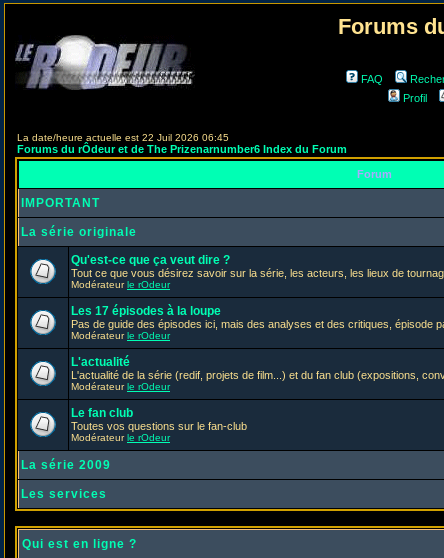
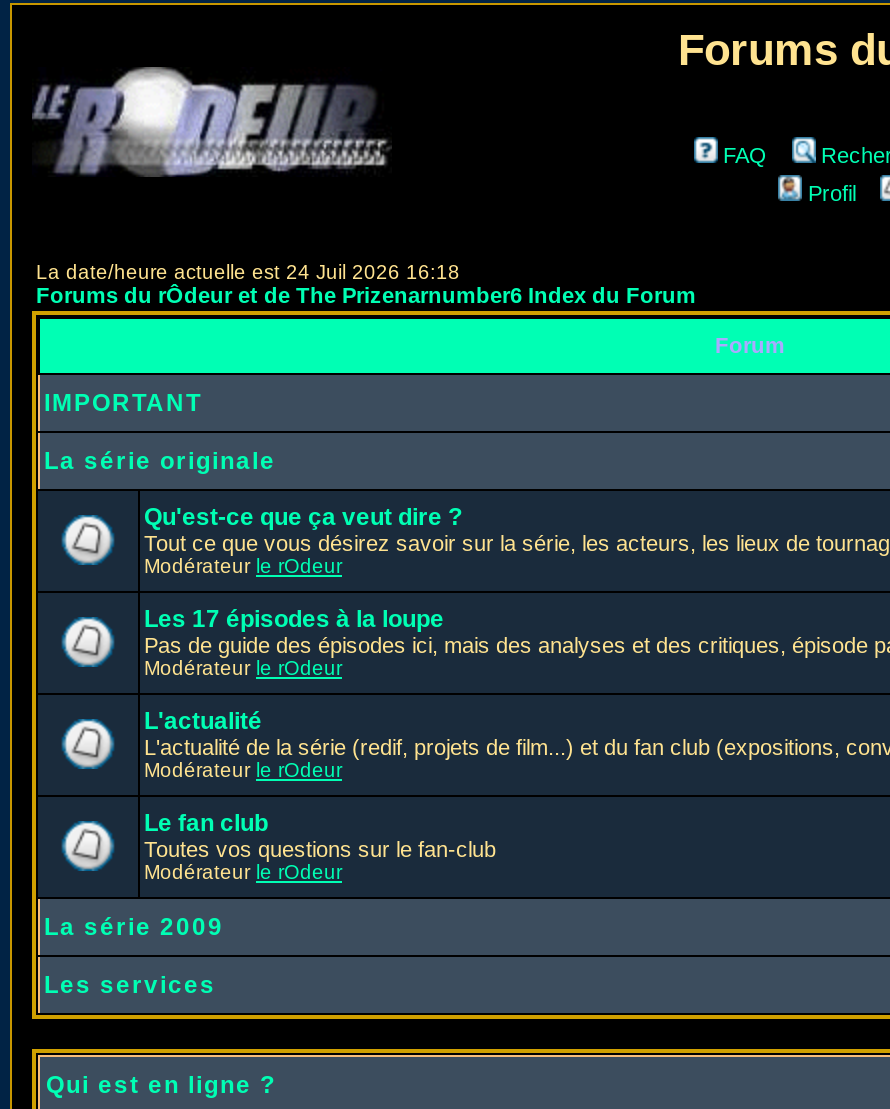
[17,132,229,143] La date/heure actuelle est 22 Juil 2026 06:45 -> [36,261,460,283] La date/heure actuelle est 24 Juil 2026 16:18

